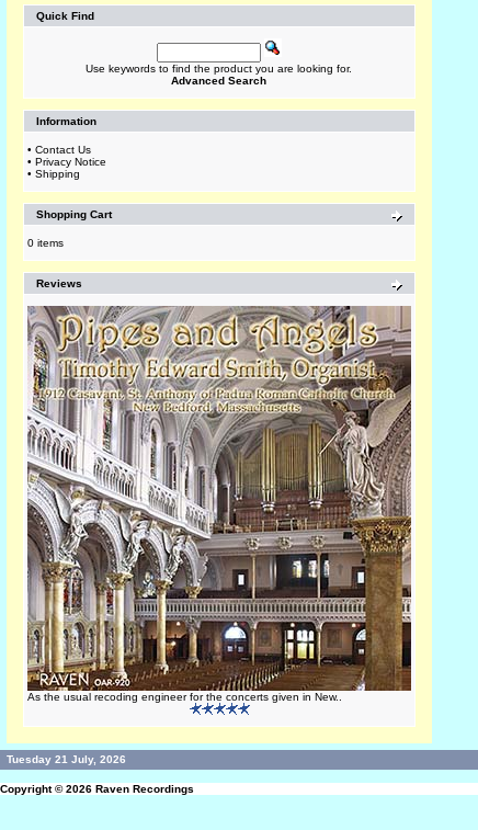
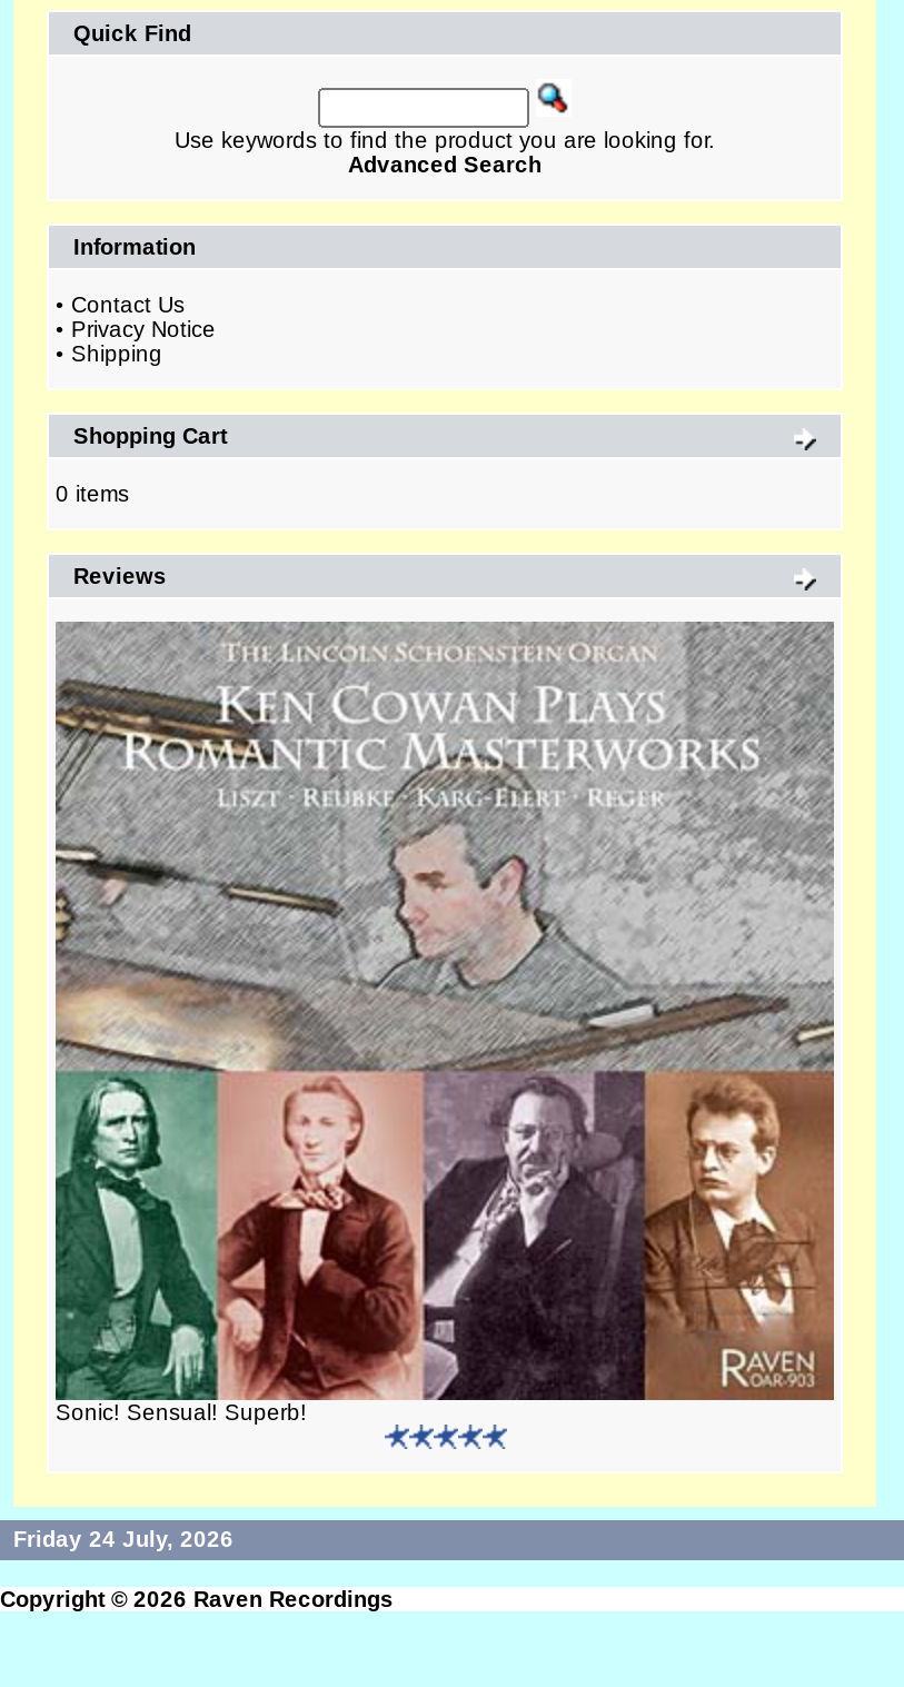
[26,306,412,703] [image] | As the usual recoding engineer for the concerts given in New.. -> [53,624,836,1425] [image] | Sonic! Sensual! Superb!
[0,753,133,765] Tuesday 21 July, 2026 -> [0,1527,247,1551] Friday 24 July, 2026

